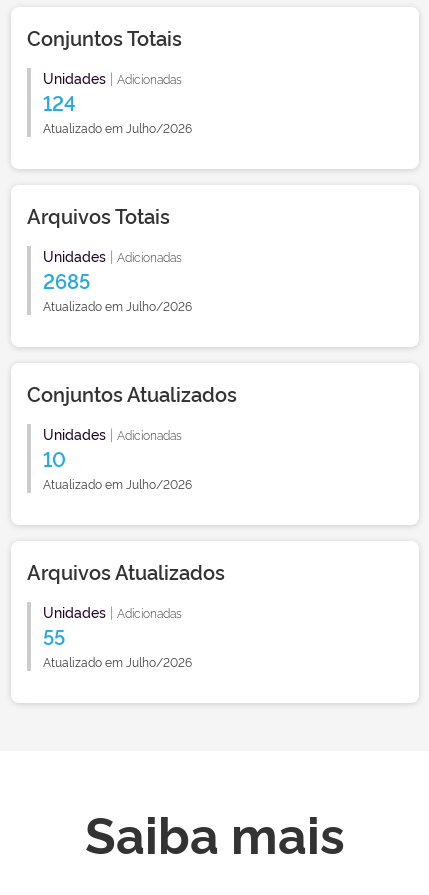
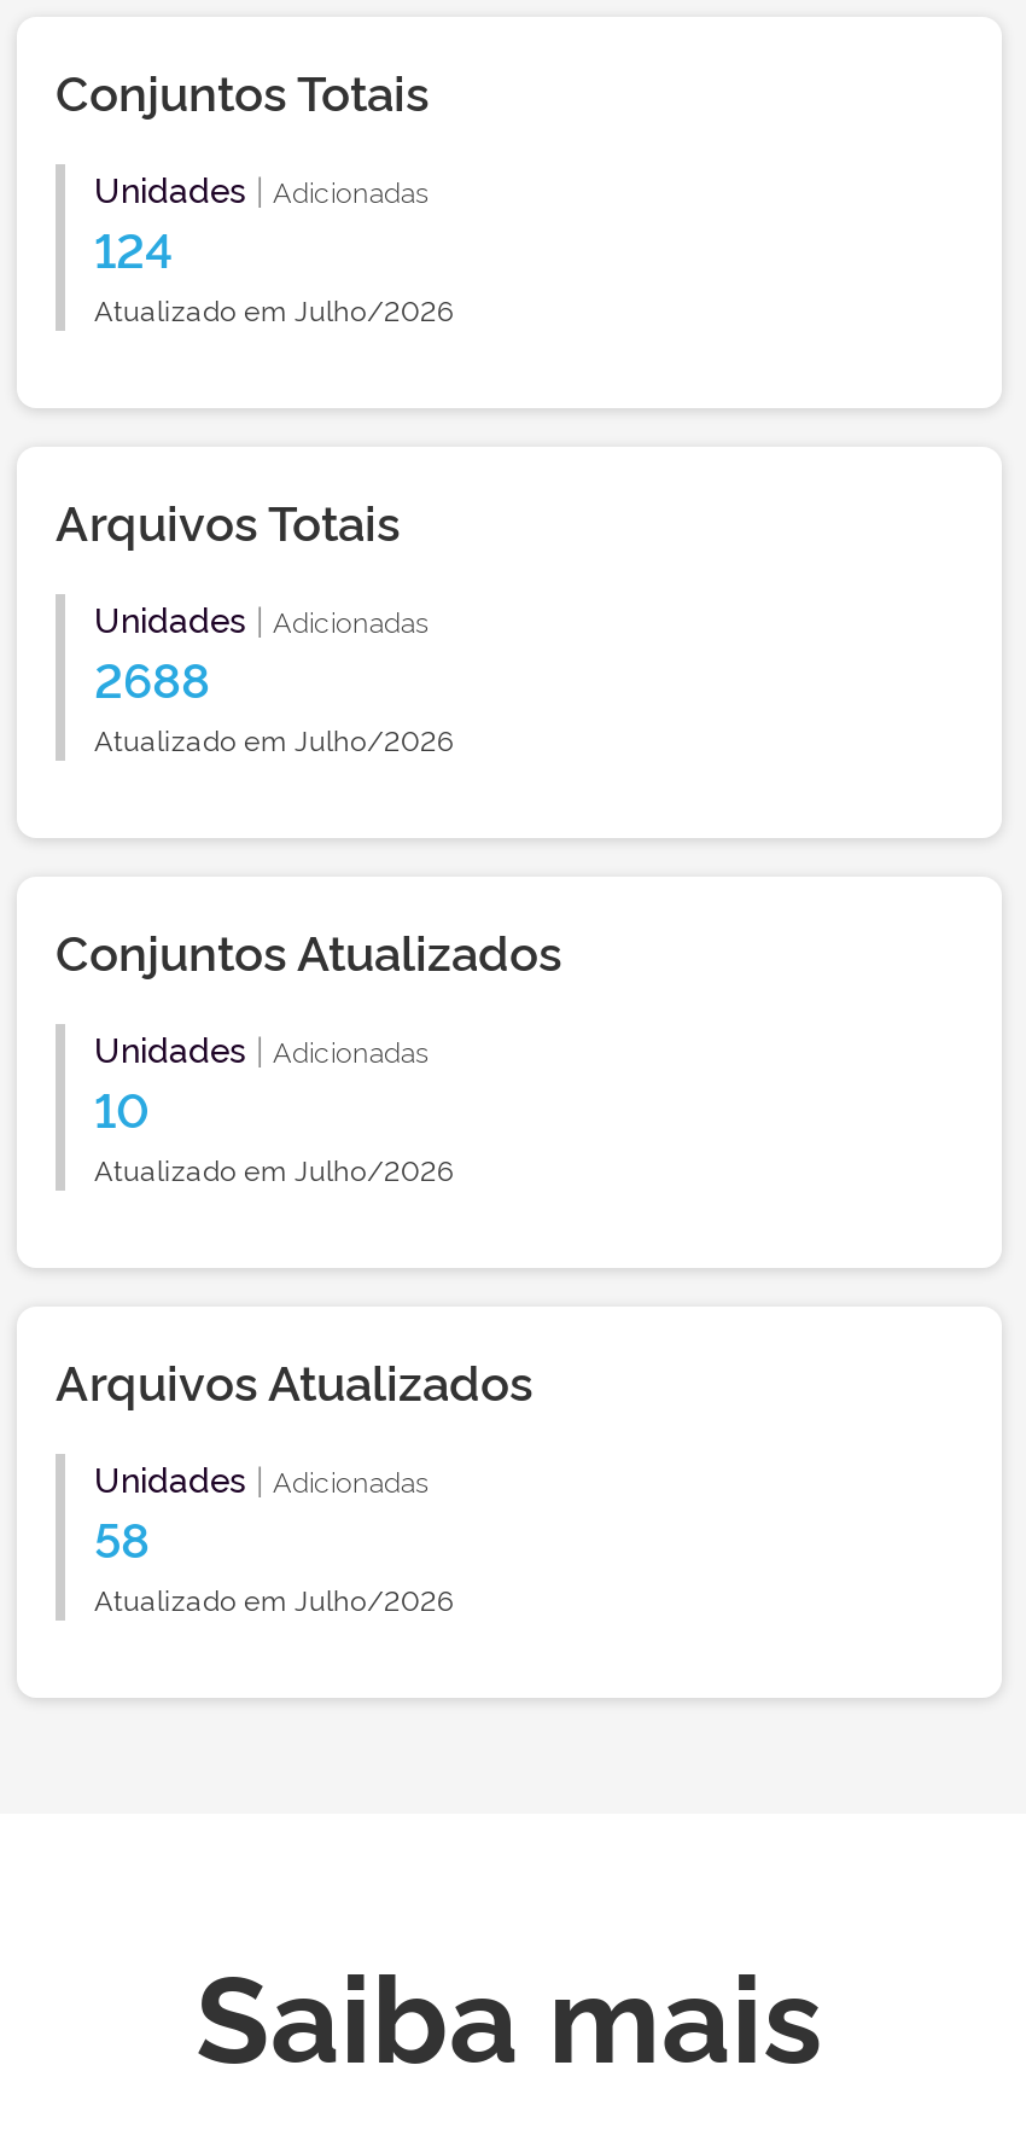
[43,265,90,293] 2685 -> [94,641,210,709] 2688
[43,621,65,649] 55 -> [94,1501,150,1569] 58

